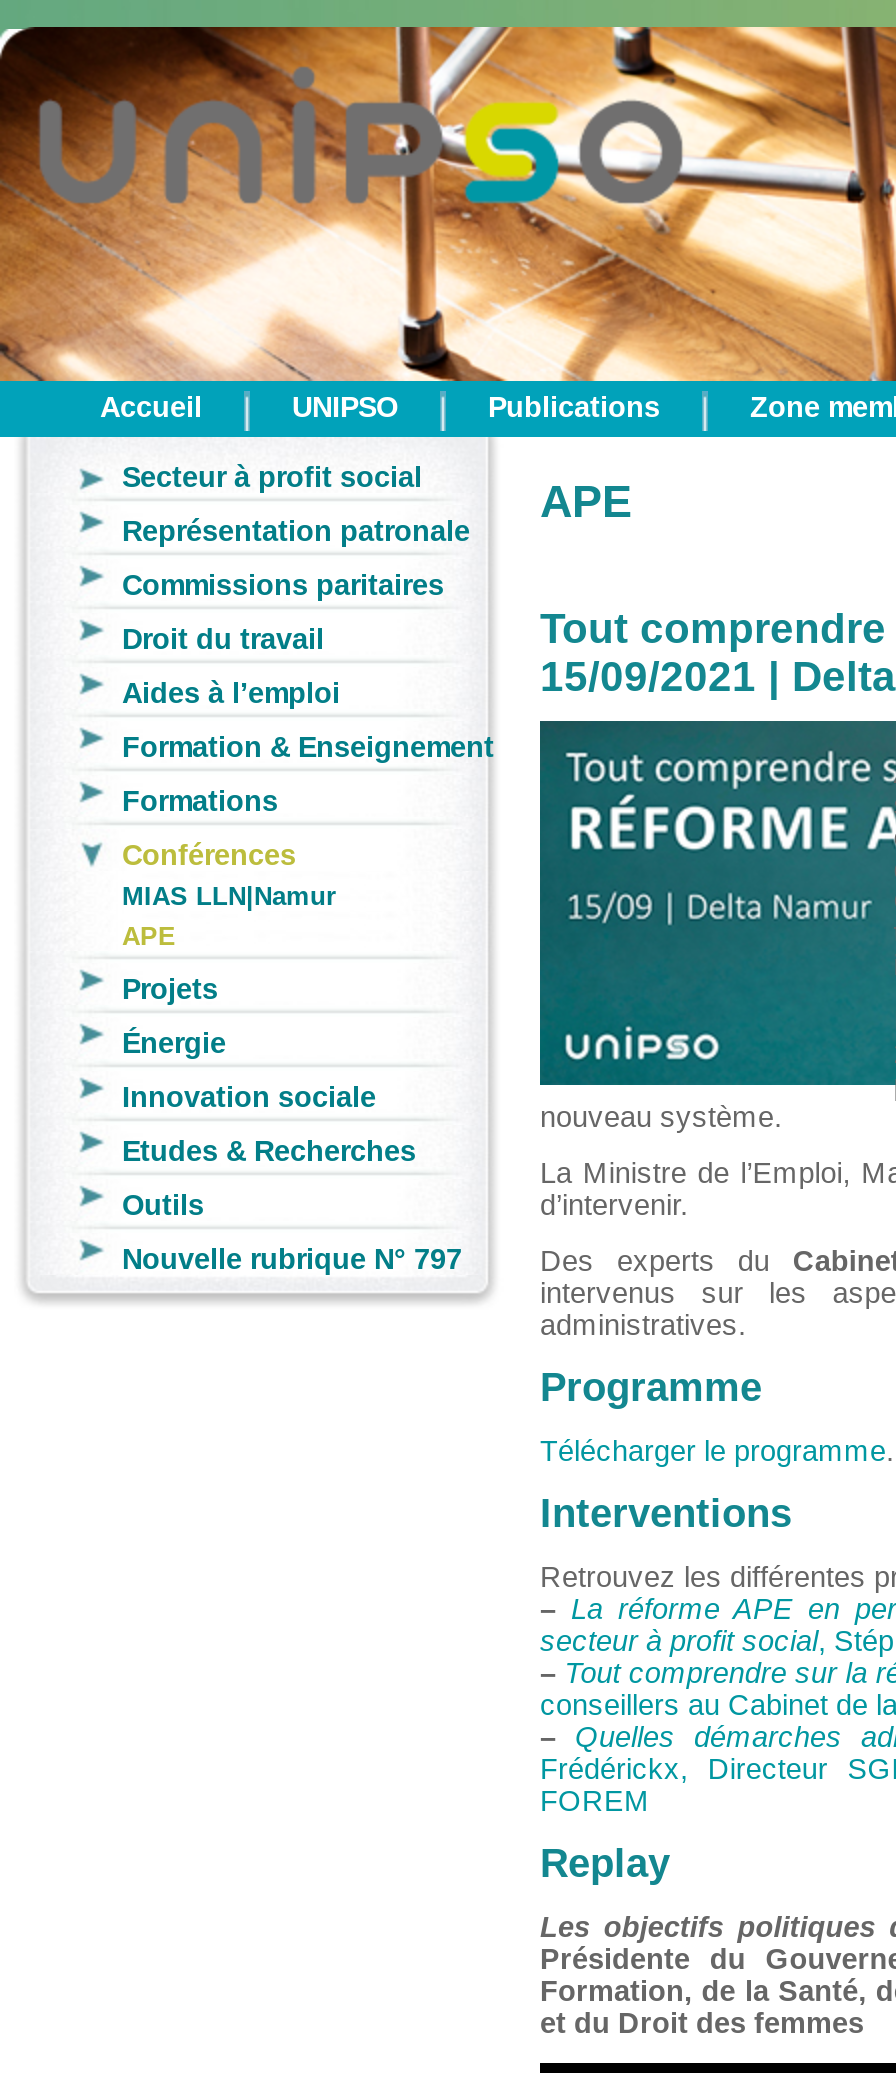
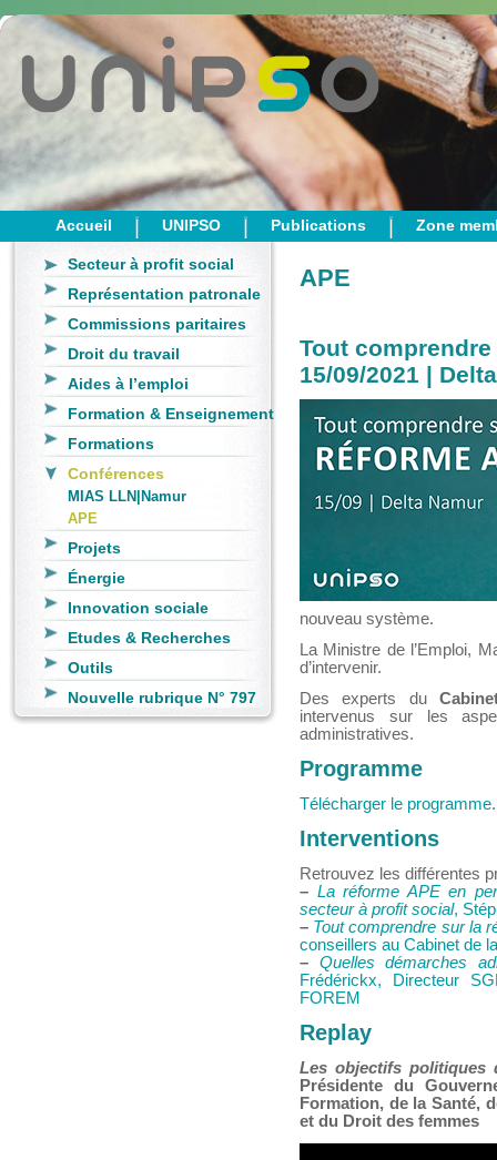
[6,25,890,383] [image] -> [3,13,494,212] [image]

